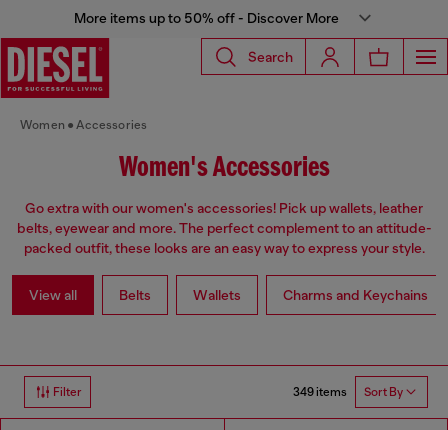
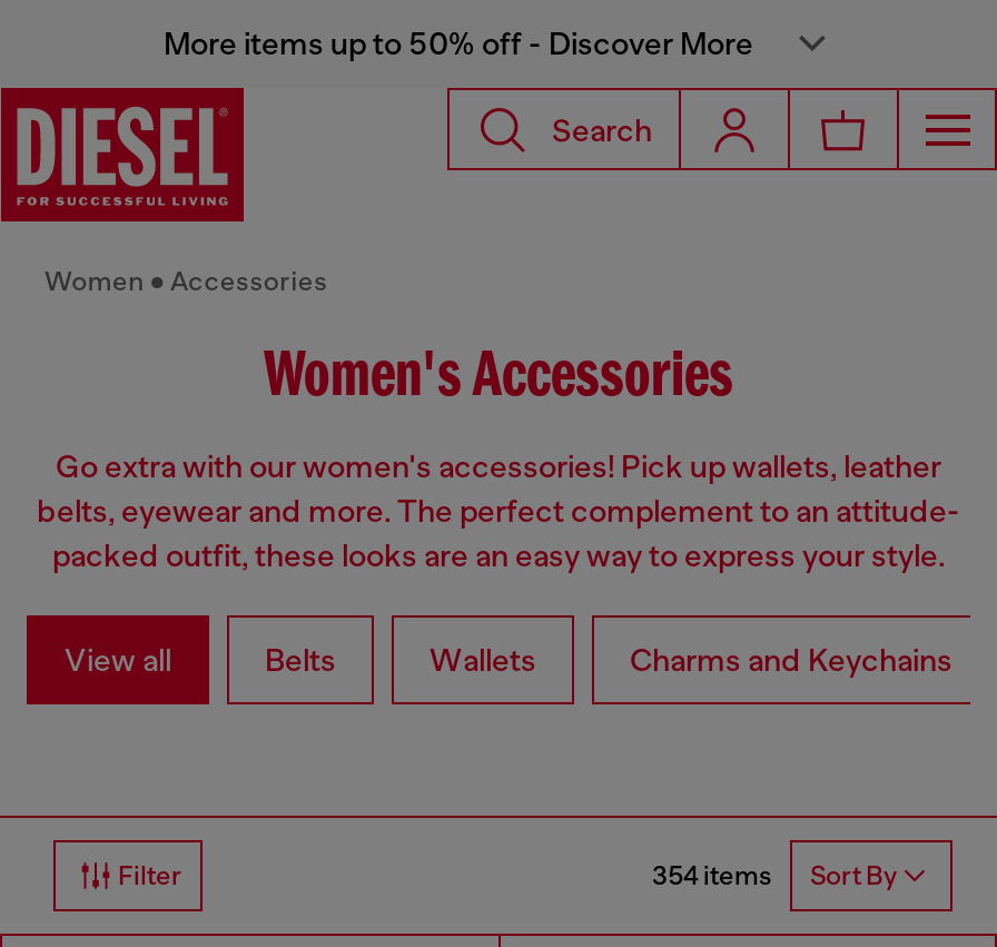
[293,385,403,399] 349 items Sort By -> [652,860,897,892] 354 items Sort By

